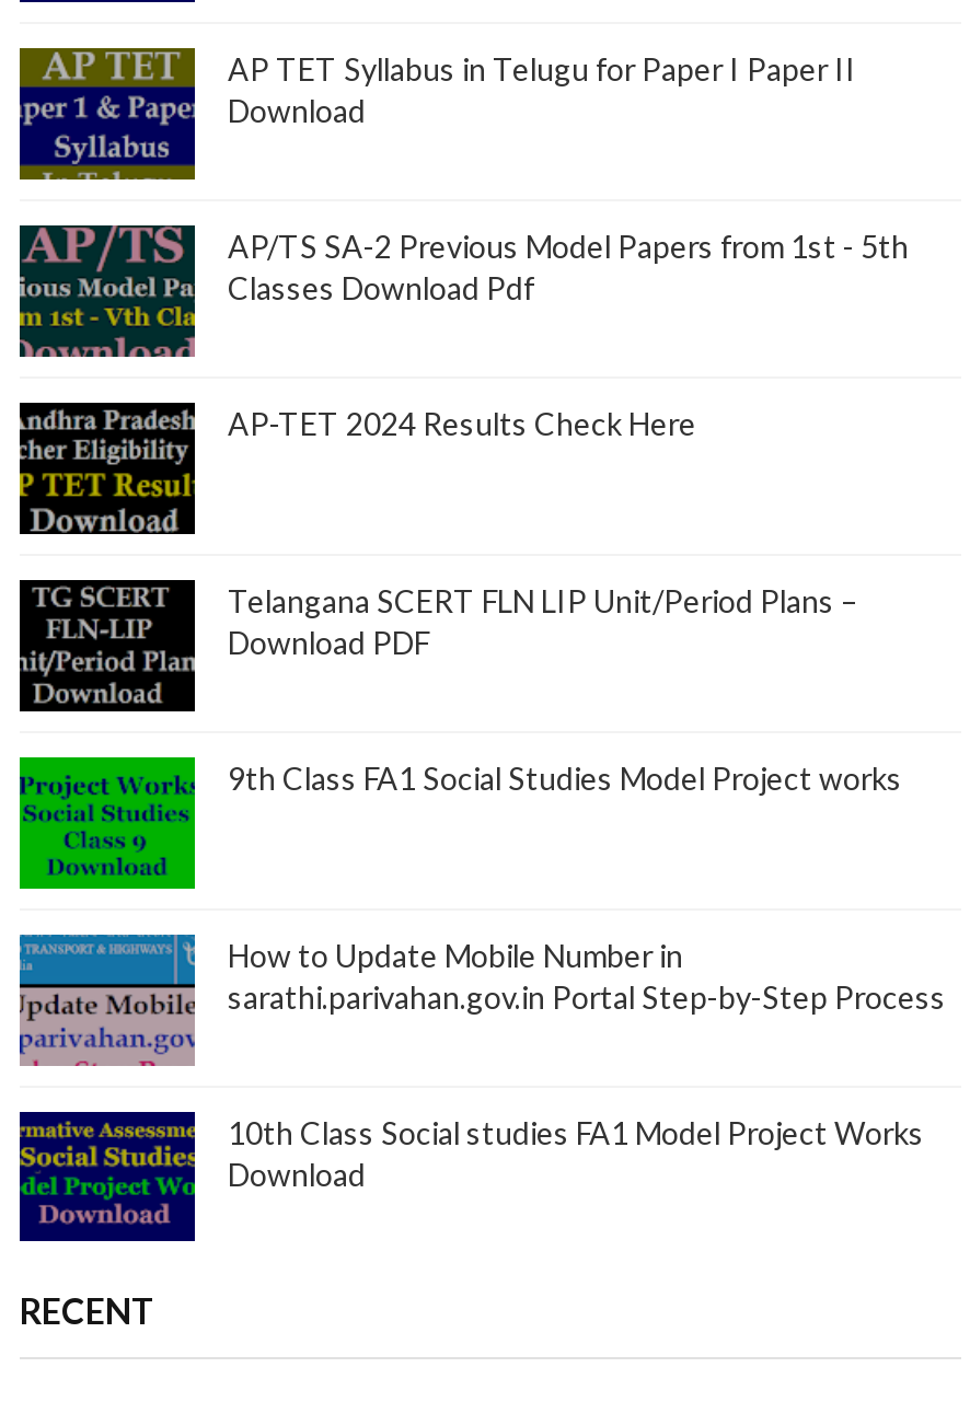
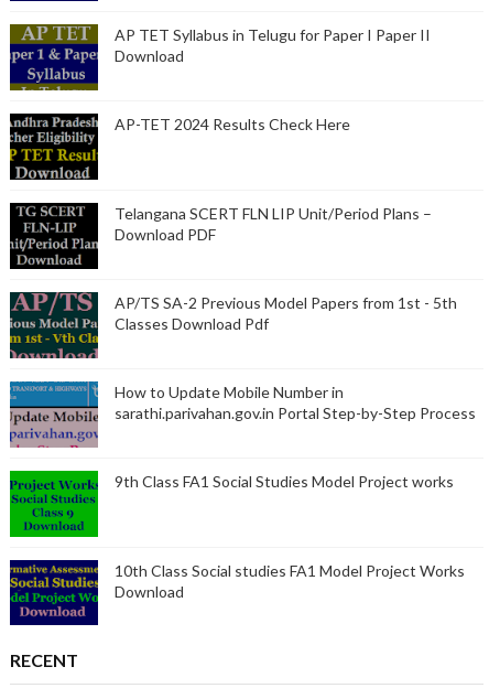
moved [18,225,909,359] -> [9,291,457,359]: [image] | AP/TS SA-2 Previous Model Papers from 1st - 5th | Classes Download Pdf
moved [15,405,858,661] -> [8,115,432,244]: [image] | AP-TET 2024 Results Check Here | Telangana SCERT FLN LIP Unit/Period Plans – | Download PDF
moved [18,755,902,891] -> [9,470,454,538]: [image] | 9th Class FA1 Social Studies Model Project works
moved [18,937,946,1062] -> [9,383,476,445]: [image] | How to Update Mobile Number in | sarathi.parivahan.gov.in Portal Step-by-Step Process

